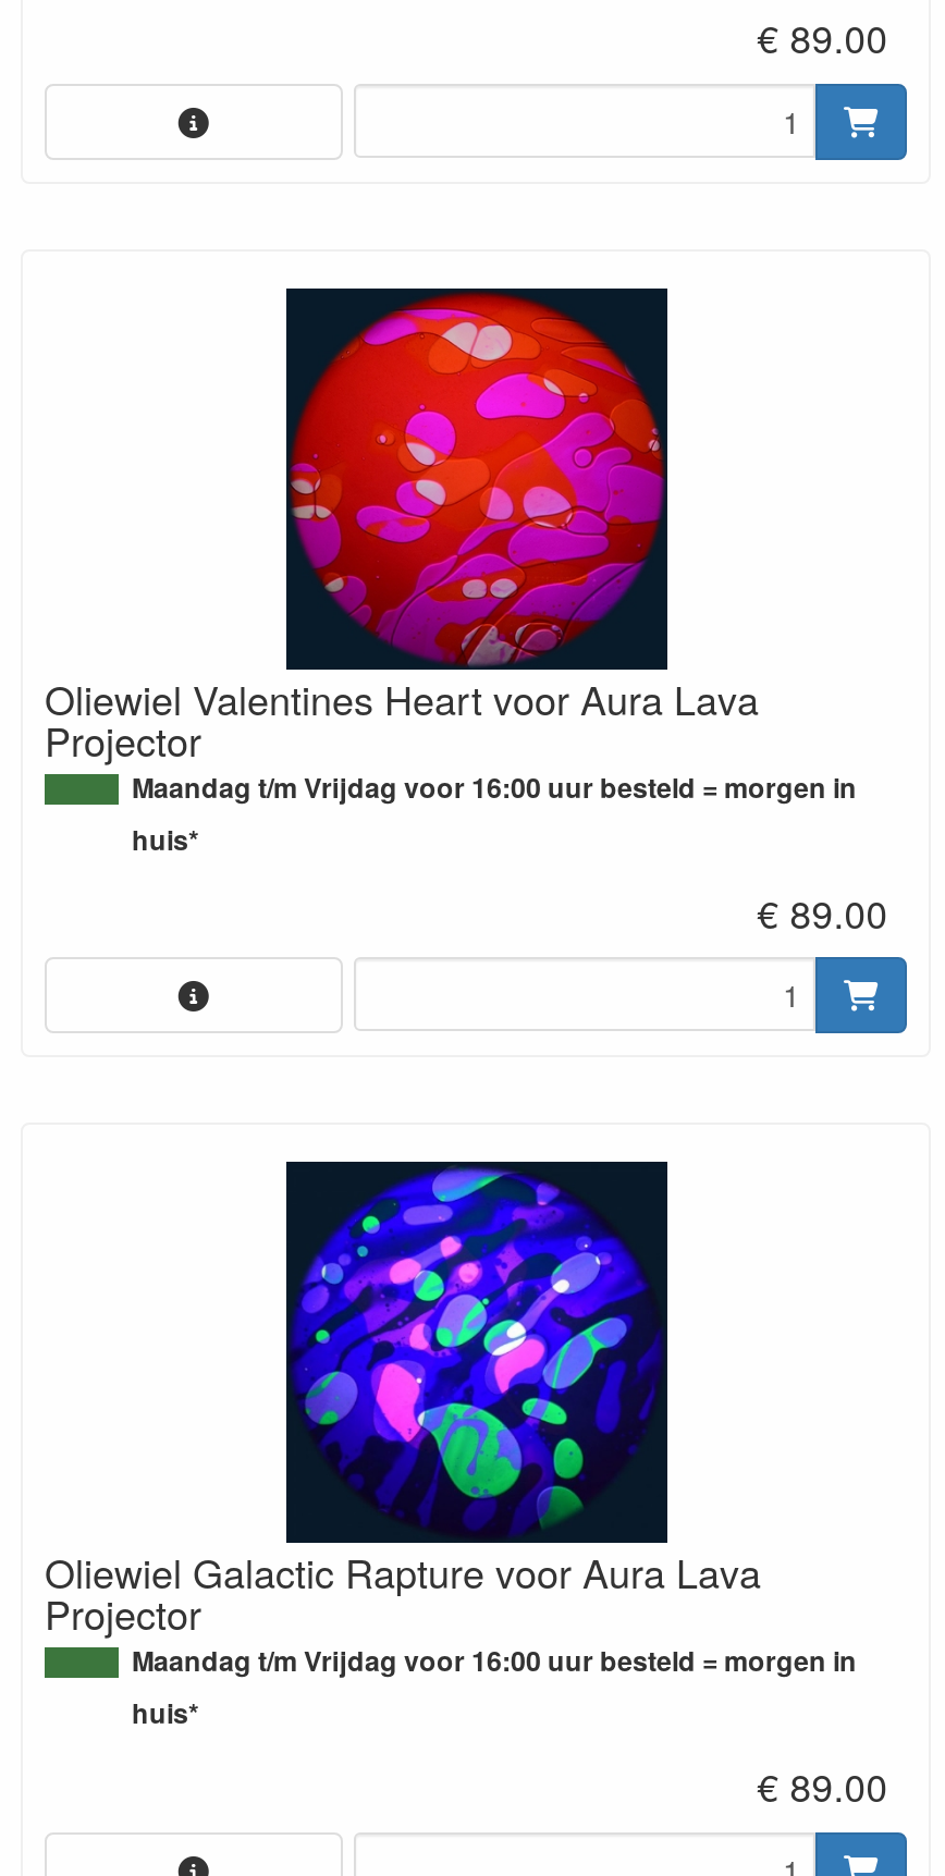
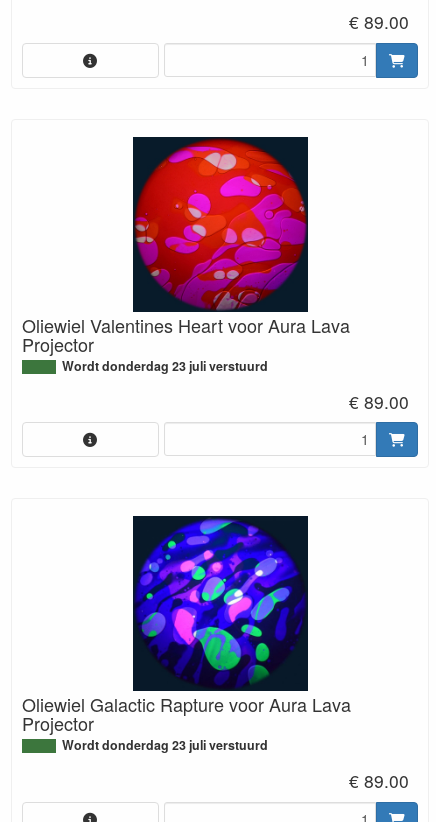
[132,767,857,859] Maandag t/m Vrijdag voor 16:00 uur besteld = morgen in | huis* -> [62,357,268,375] Wordt donderdag 23 juli verstuurd
[132,1641,857,1733] Maandag t/m Vrijdag voor 16:00 uur besteld = morgen in | huis* -> [62,736,268,754] Wordt donderdag 23 juli verstuurd

